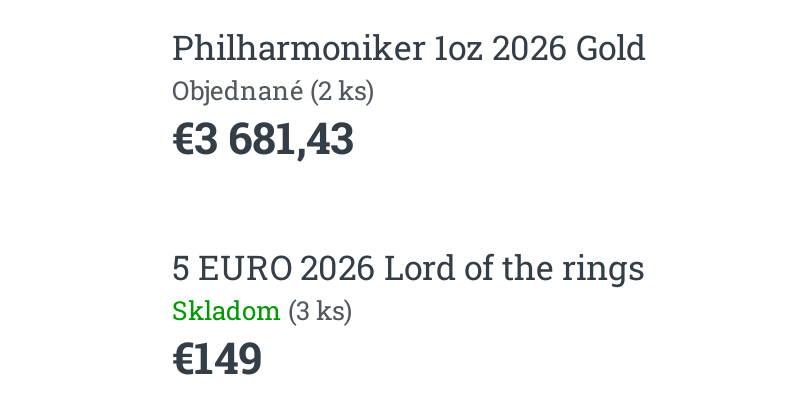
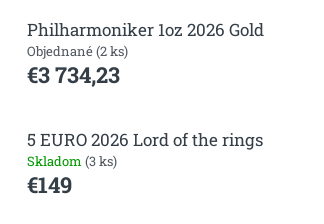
[172,109,354,167] €3 681,43 -> [27,60,120,89] €3 734,23

